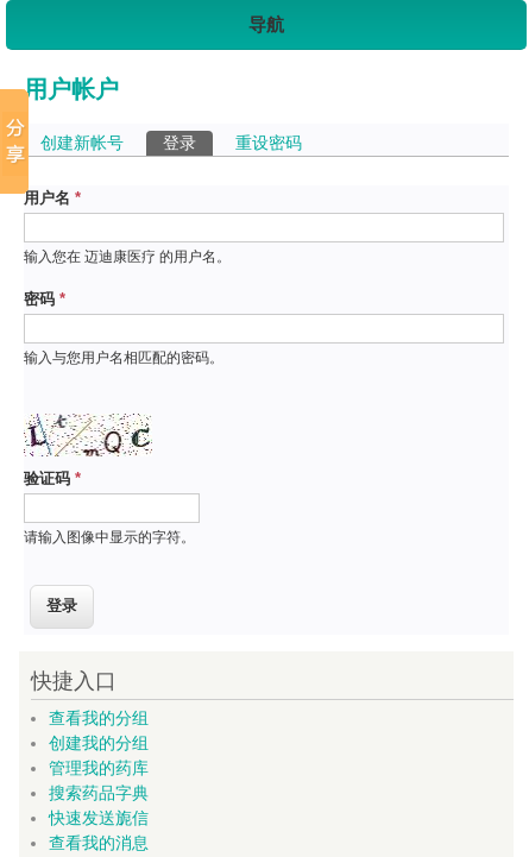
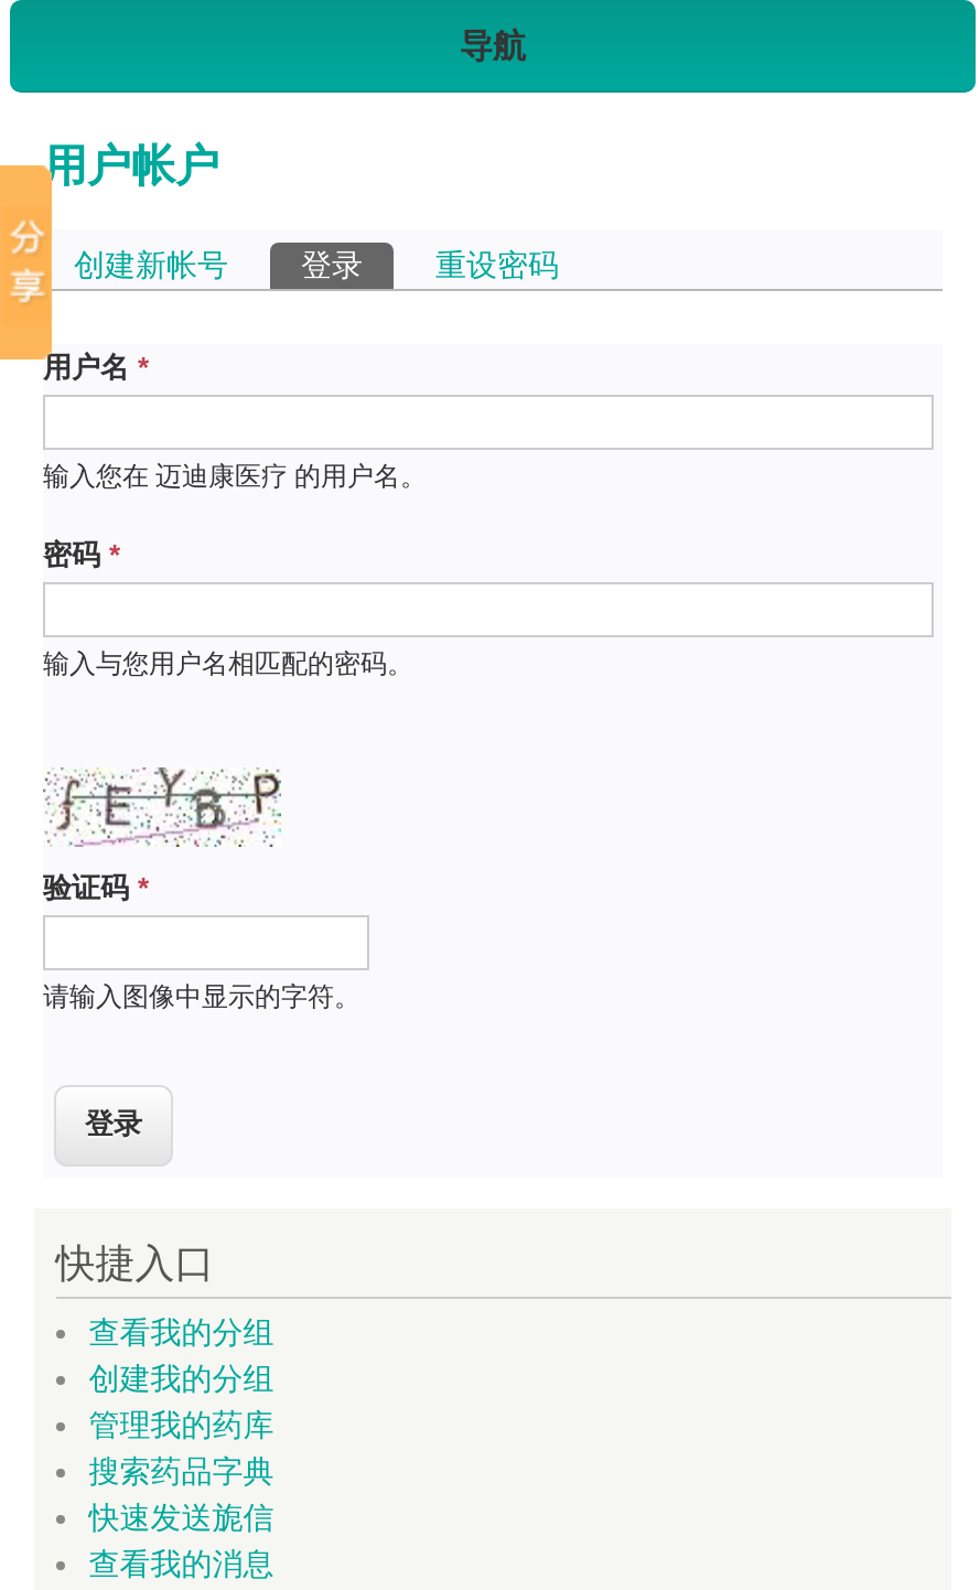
[26,414,151,456] [image] -> [52,767,281,845] [image]

